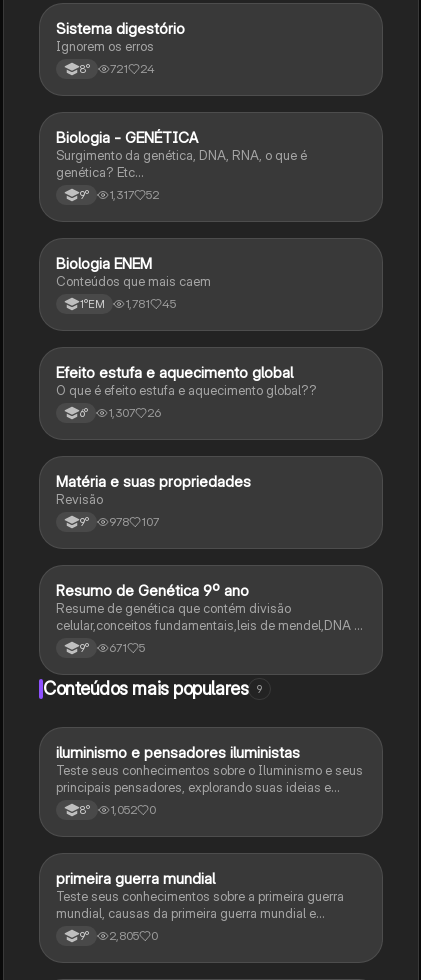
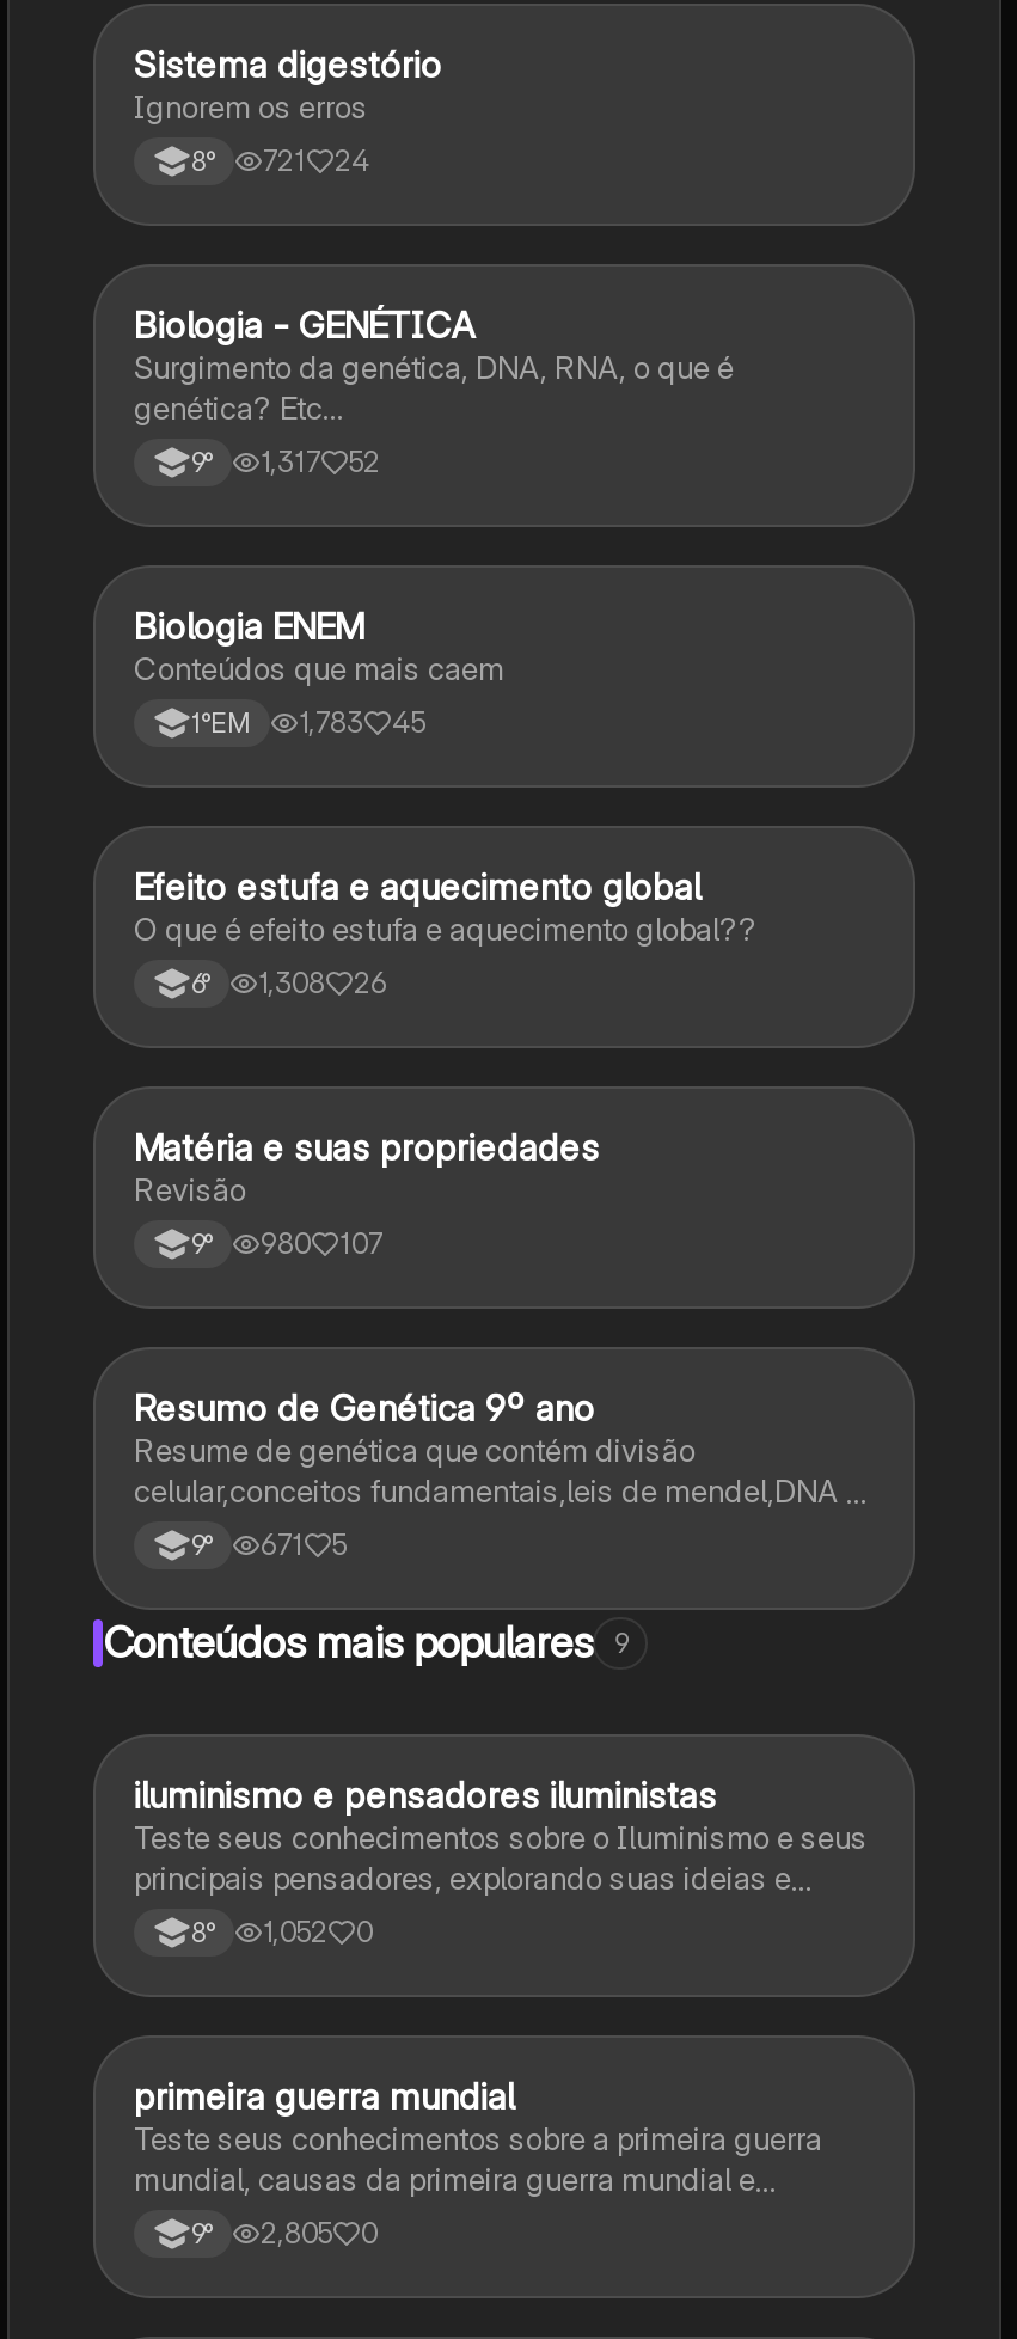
[80,296,176,311] 1°EM 1,781 45 -> [191,705,425,741] 1°EM 1,783 45
[80,405,161,420] 6° 1,307 26 -> [191,965,387,1001] 6° 1,308 26
[80,514,159,529] 9° 978 107 -> [191,1226,382,1262] 9° 980 107

